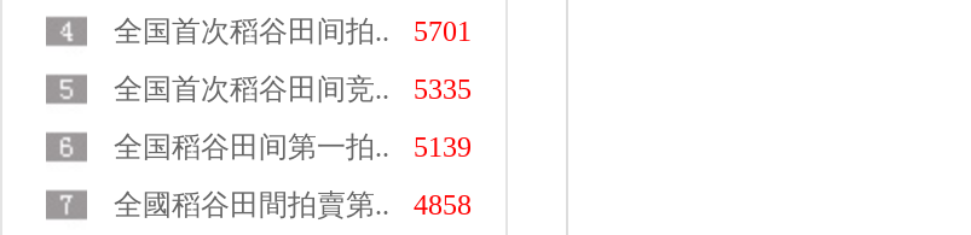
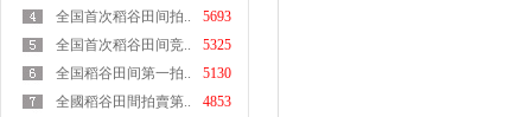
[114,14,472,48] 全国首次稻谷田间拍.. 5701 -> [56,8,231,25] 全国首次稻谷田间拍.. 5693
[114,72,472,106] 全国首次稻谷田间竞.. 5335 -> [56,37,231,53] 全国首次稻谷田间竞.. 5325
[114,130,472,164] 全国稻谷田间第一拍.. 5139 -> [56,65,231,82] 全国稻谷田间第一拍.. 5130
[114,188,472,222] 全國稻谷田間拍賣第.. 4858 -> [56,93,231,110] 全國稻谷田間拍賣第.. 4853

